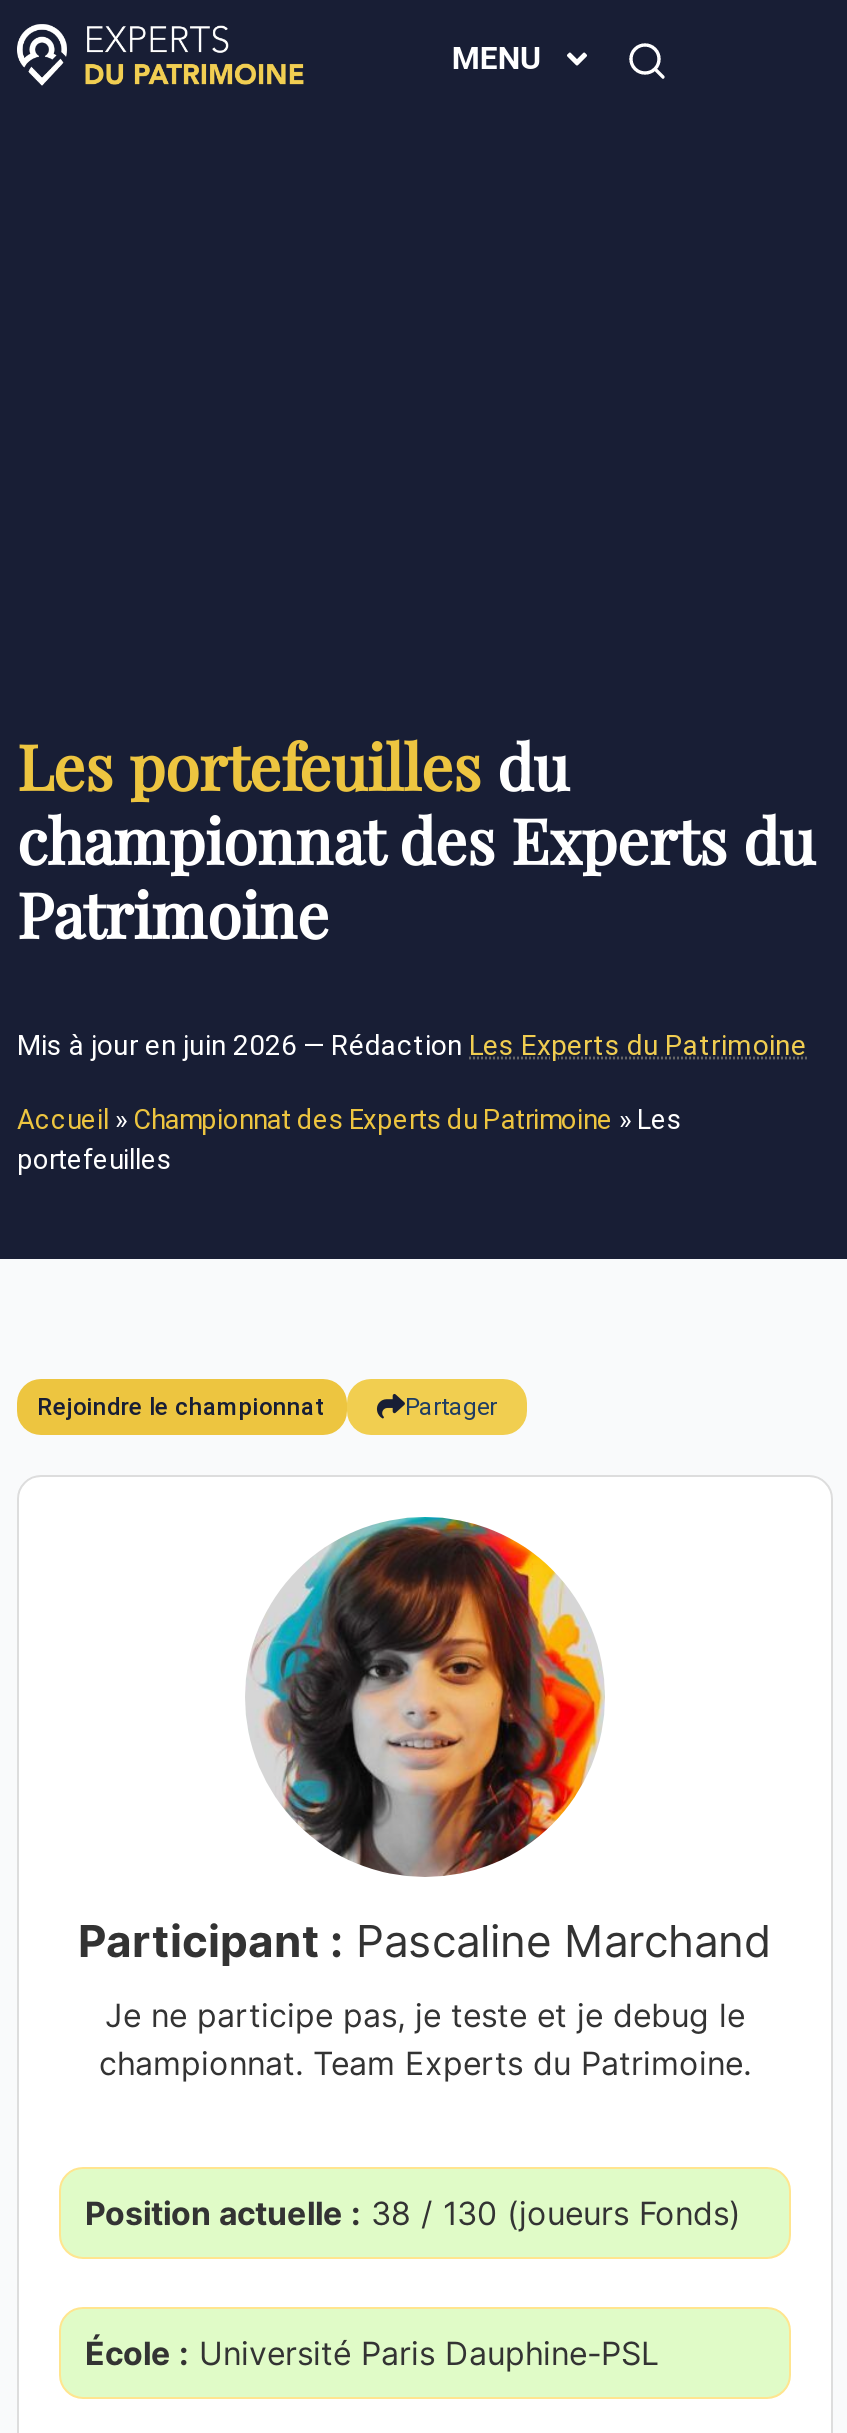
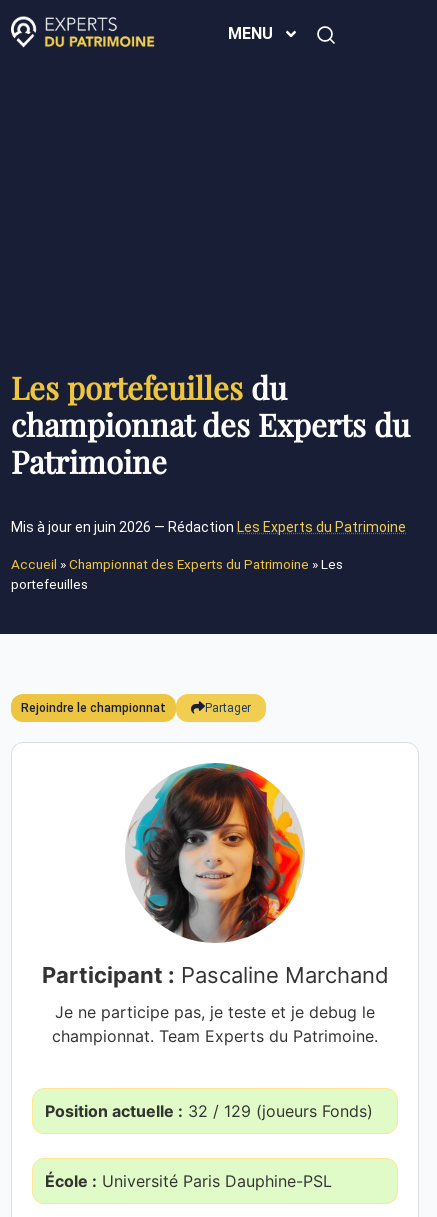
[85,2193,741,2233] Position actuelle : 38 / 130 (joueurs Fonds) -> [45,1101,373,1121] Position actuelle : 32 / 129 (joueurs Fonds)

